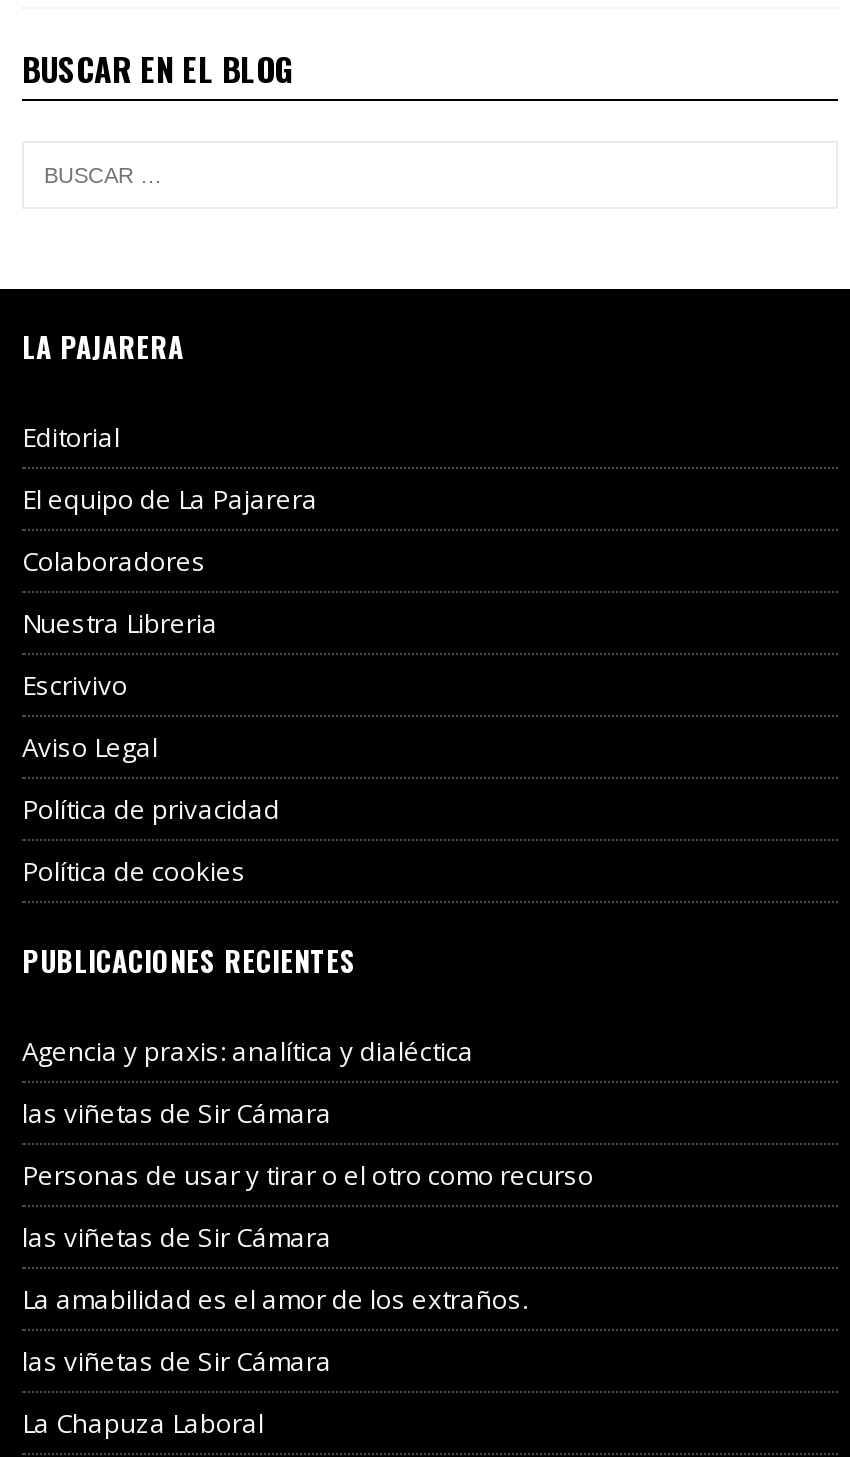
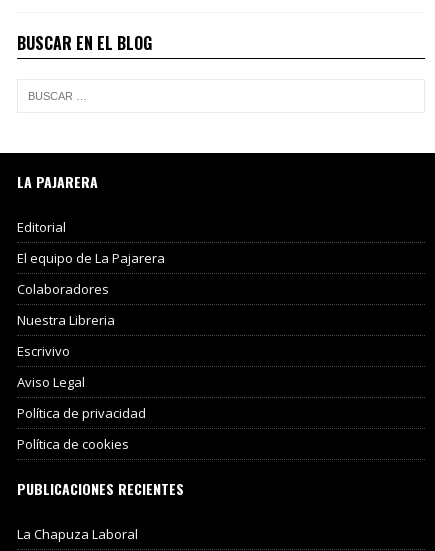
[22,1034,594,1380] Agencia y praxis: analítica y dialéctica | las viñetas de Sir Cámara | Personas de usar y tirar o el otro como recurso | las viñetas de Sir Cámara | La amabilidad es el amor de los extraños. | las viñetas de Sir Cámara -> none

